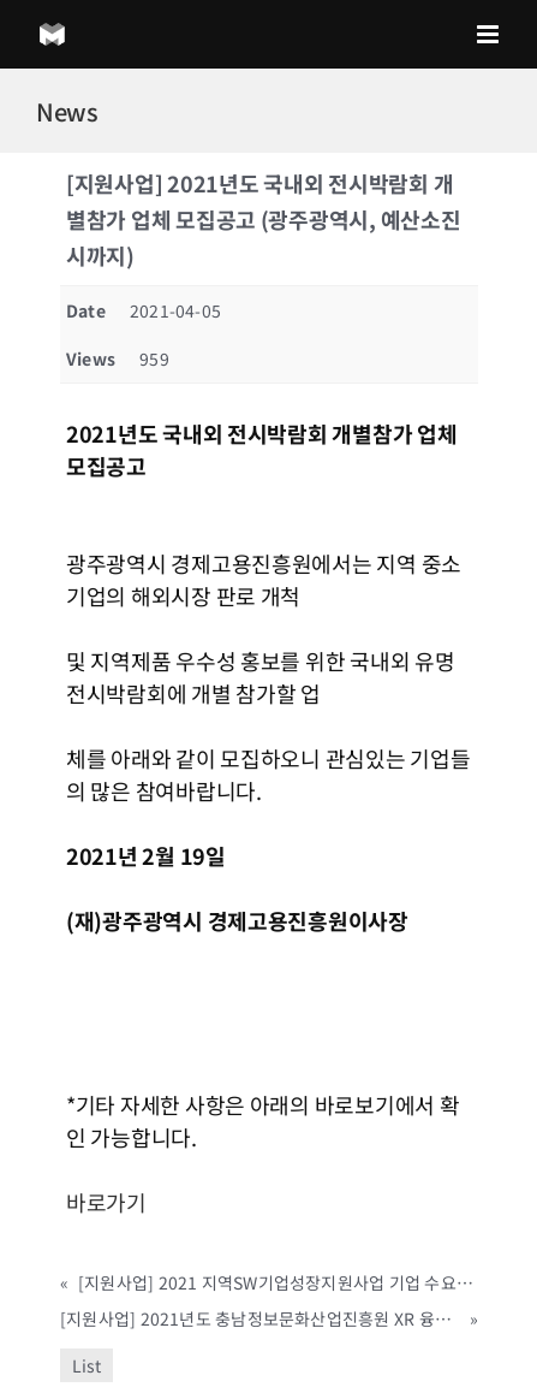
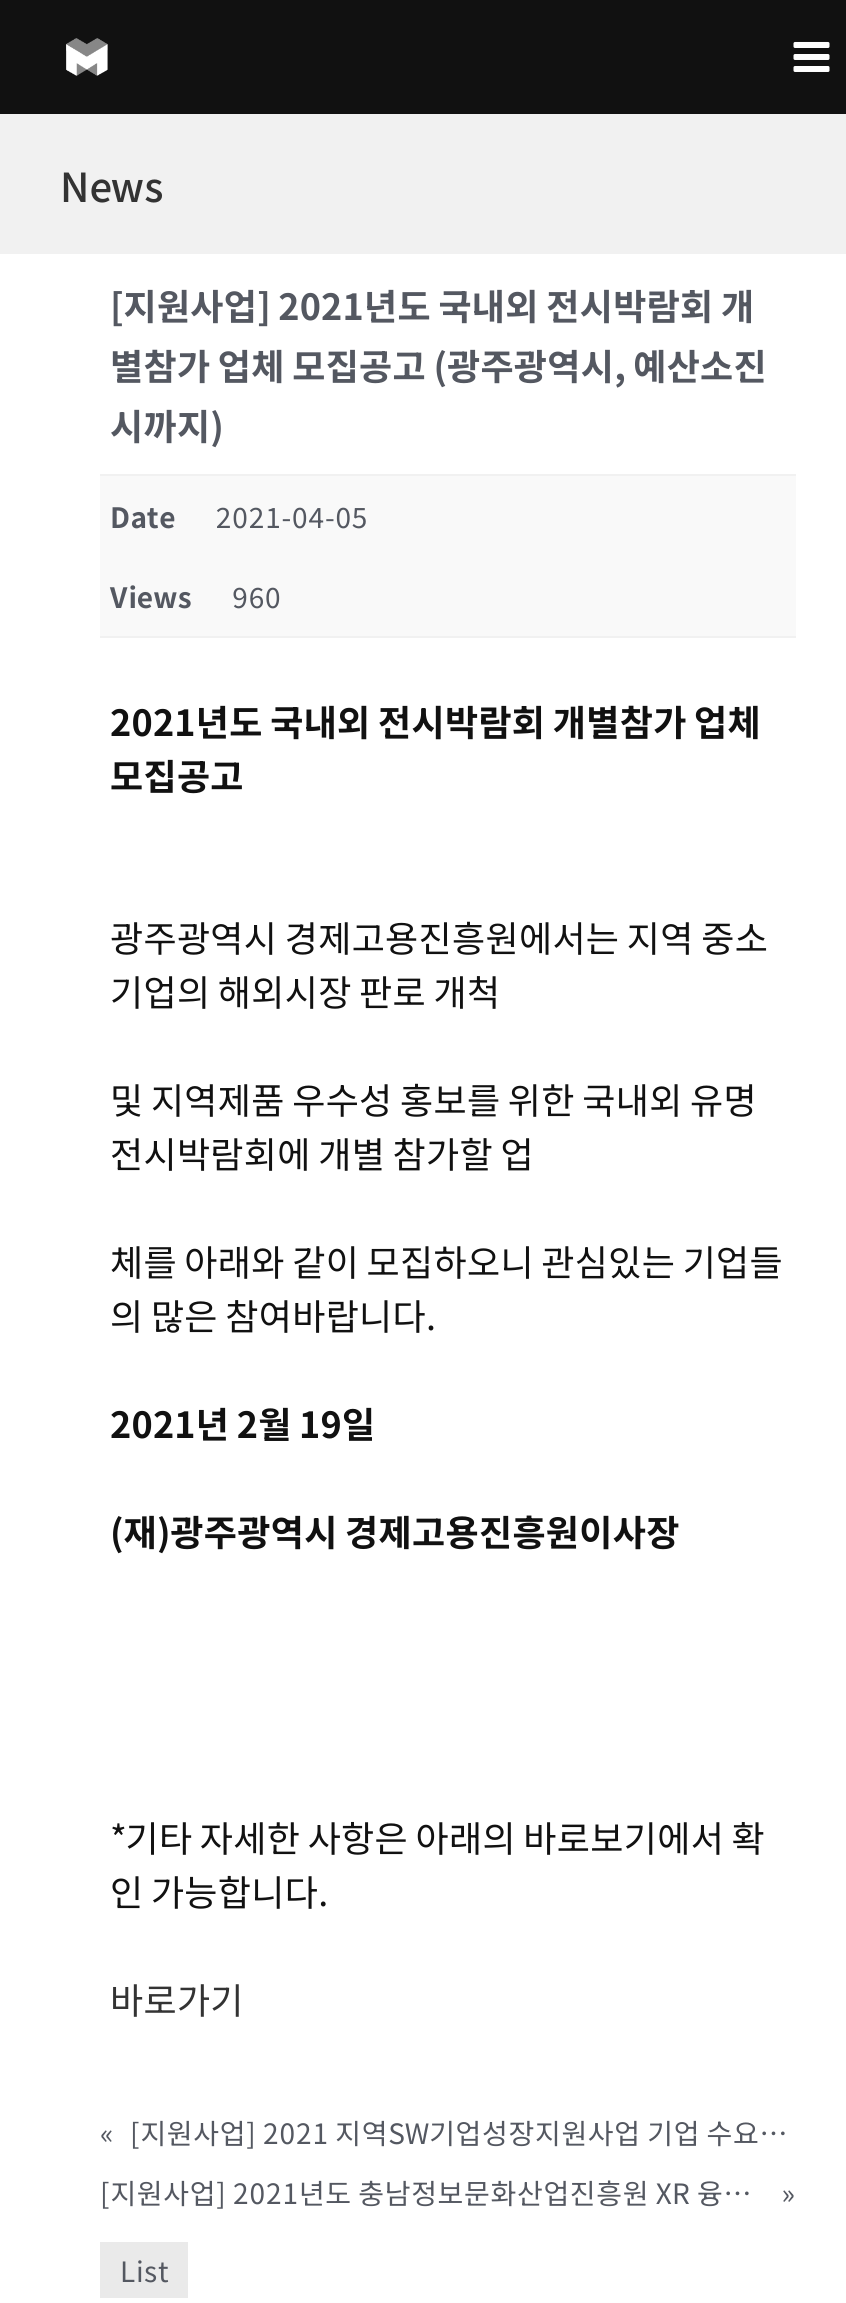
[66,347,169,371] Views 959 -> [110,576,282,616] Views 960

